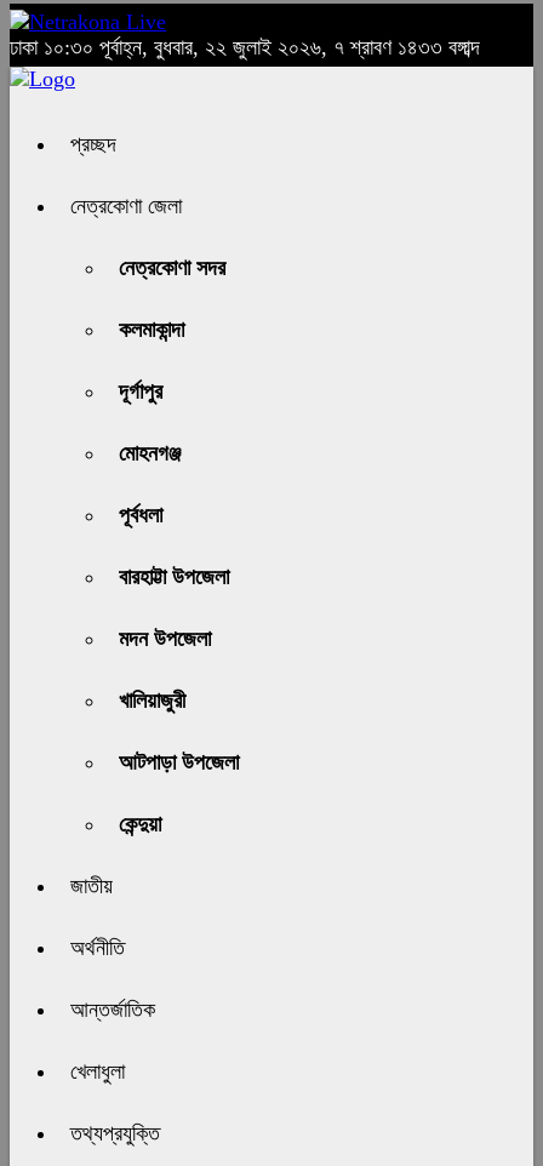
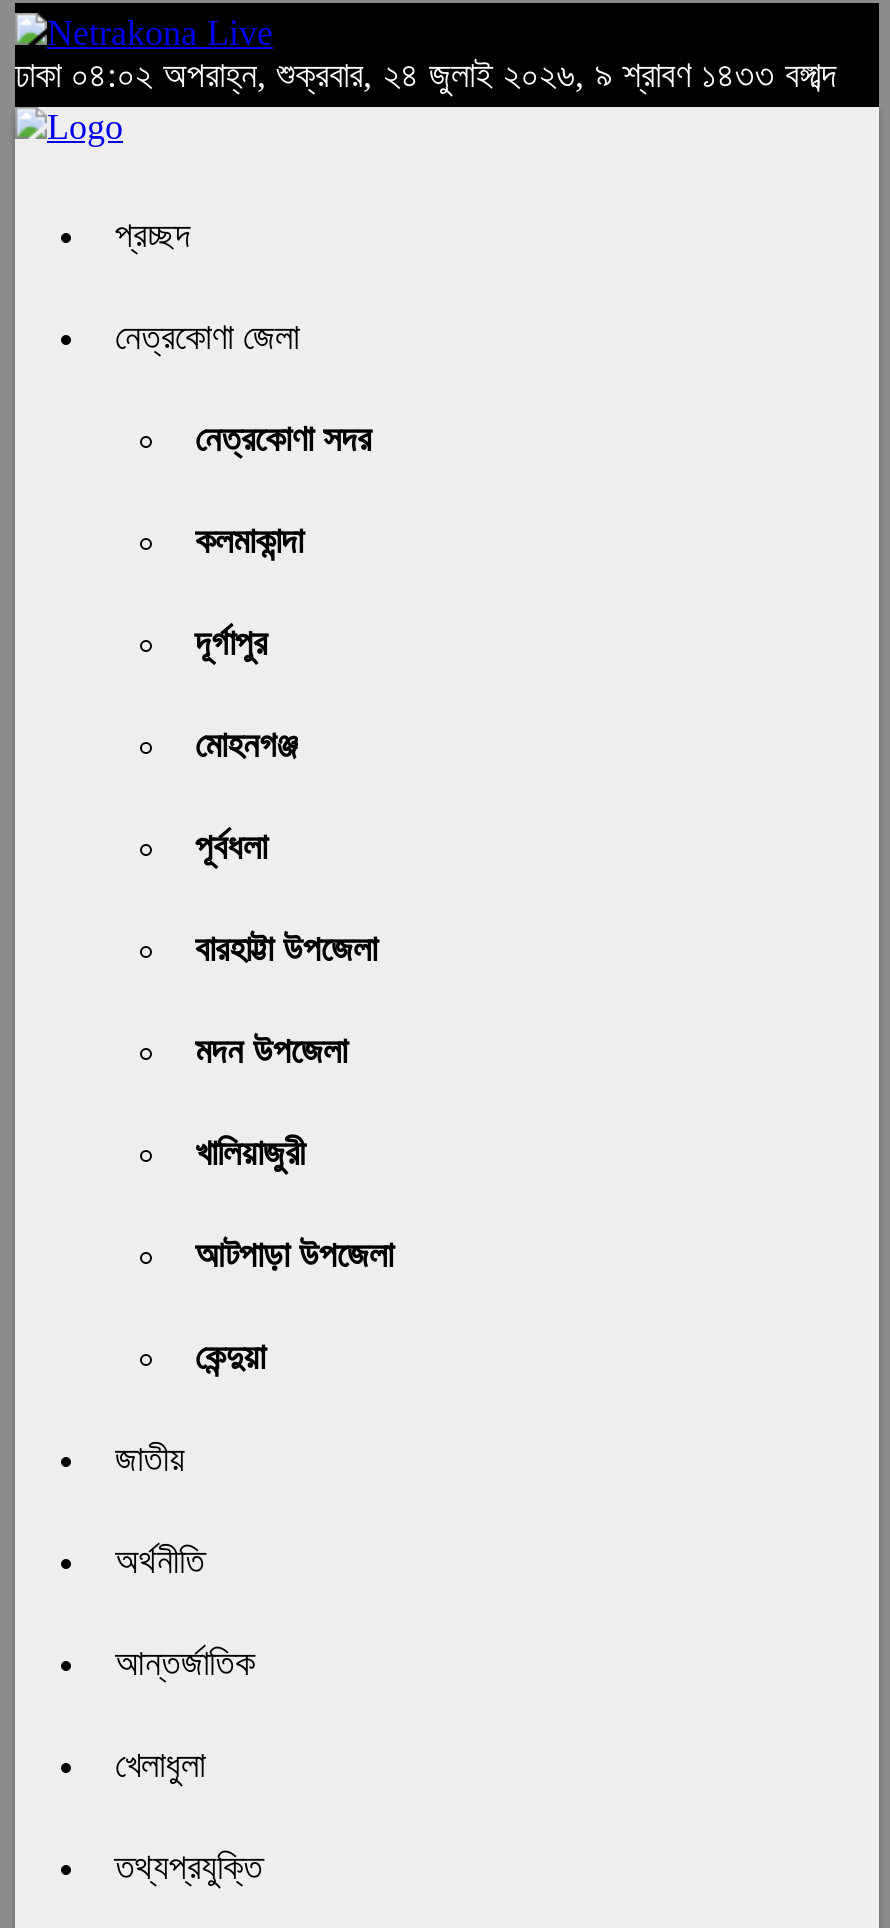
[10,35,480,59] ঢাকা ১০:৩০ পূর্বাহ্ন, বুধবার, ২২ জুলাই ২০২৬, ৭ শ্রাবণ ১৪৩৩ বঙ্গাব্দ -> [15,55,837,95] ঢাকা ০৪:০২ অপরাহ্ন, শুক্রবার, ২৪ জুলাই ২০২৬, ৯ শ্রাবণ ১৪৩৩ বঙ্গাব্দ

